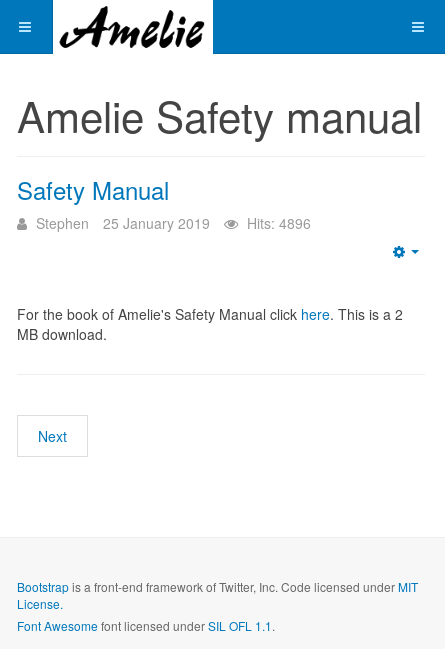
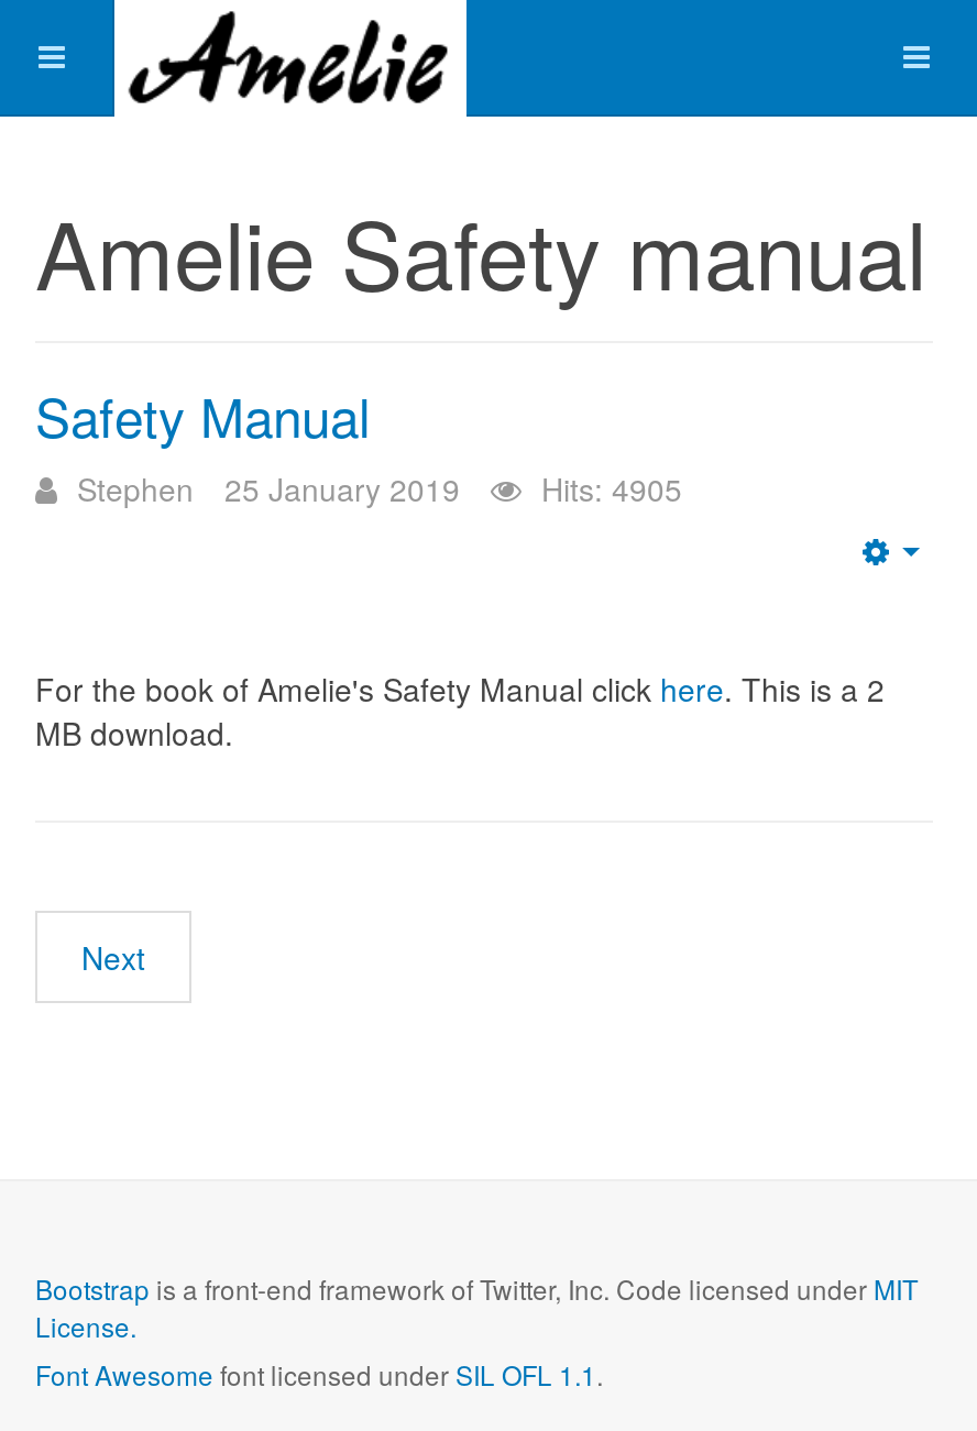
[36,213,311,233] Stephen 25 January 2019 Hits: 4896 -> [77,466,682,510] Stephen 25 January 2019 Hits: 4905

